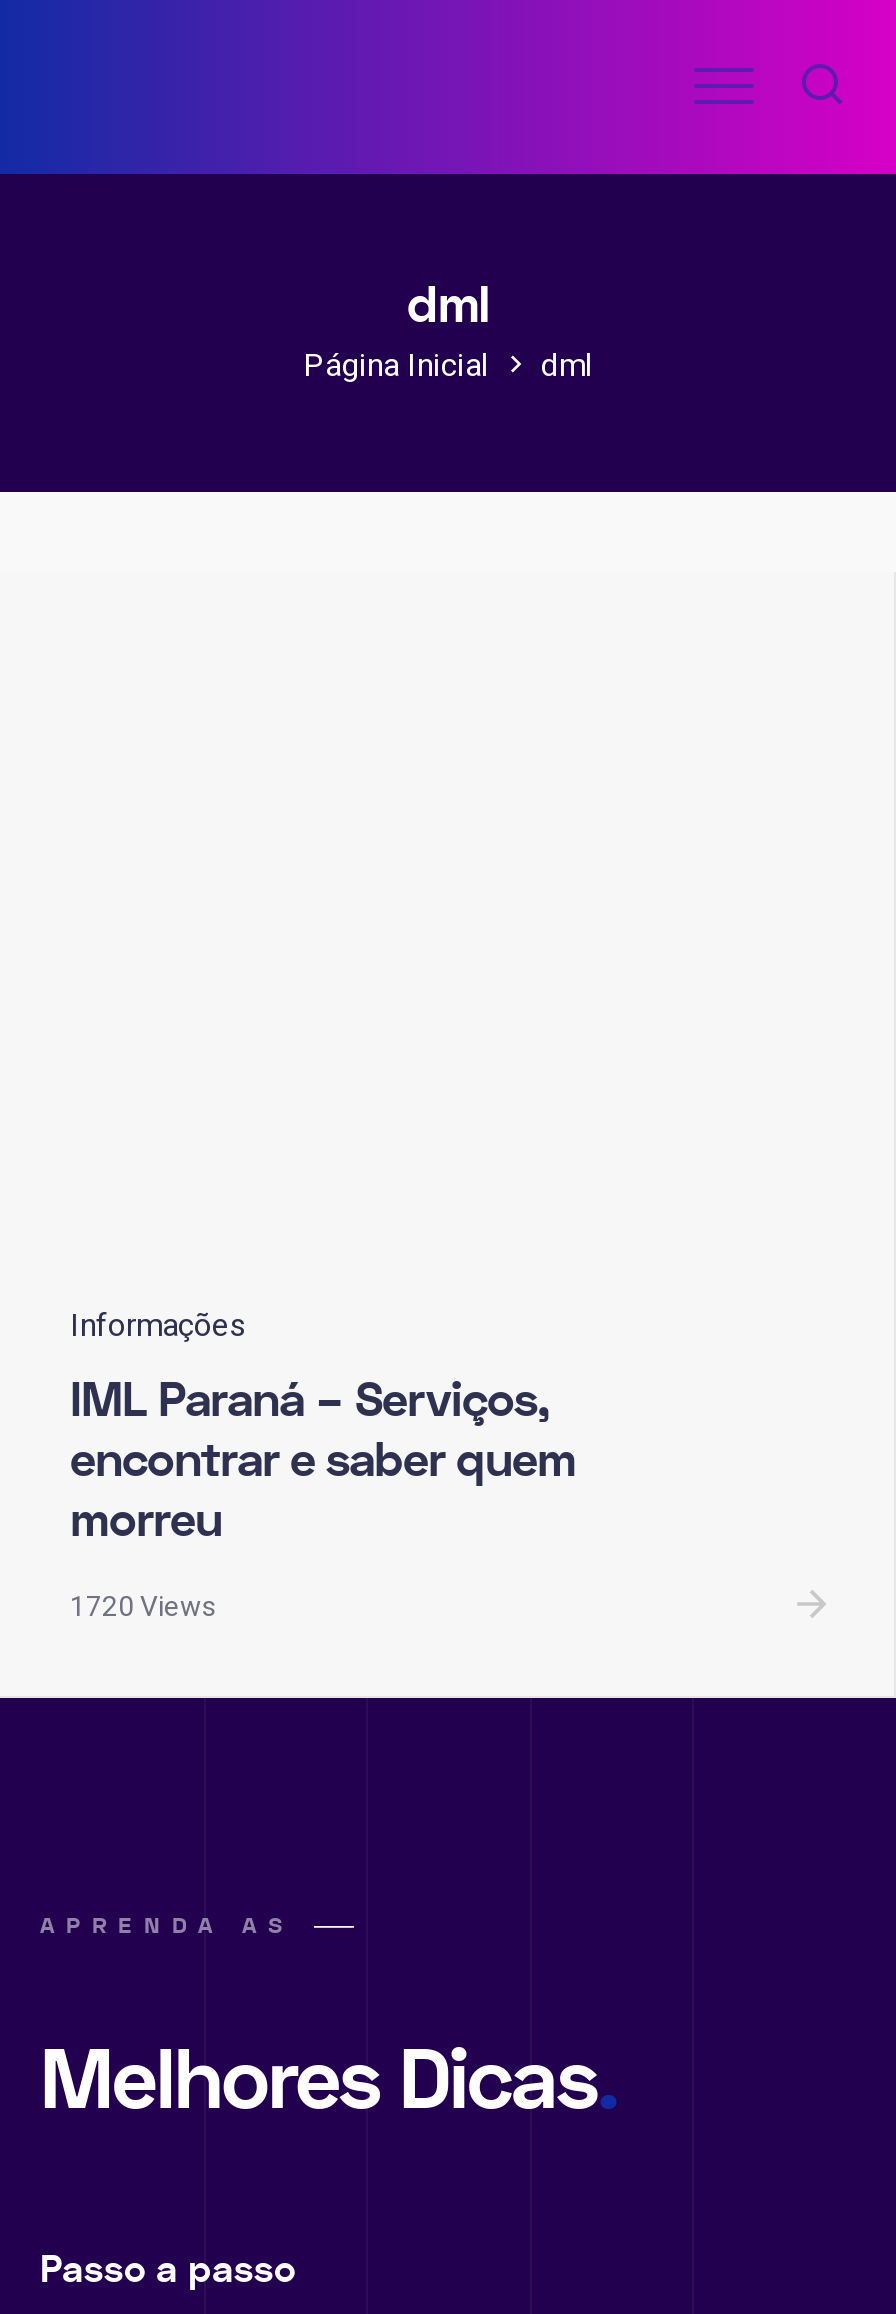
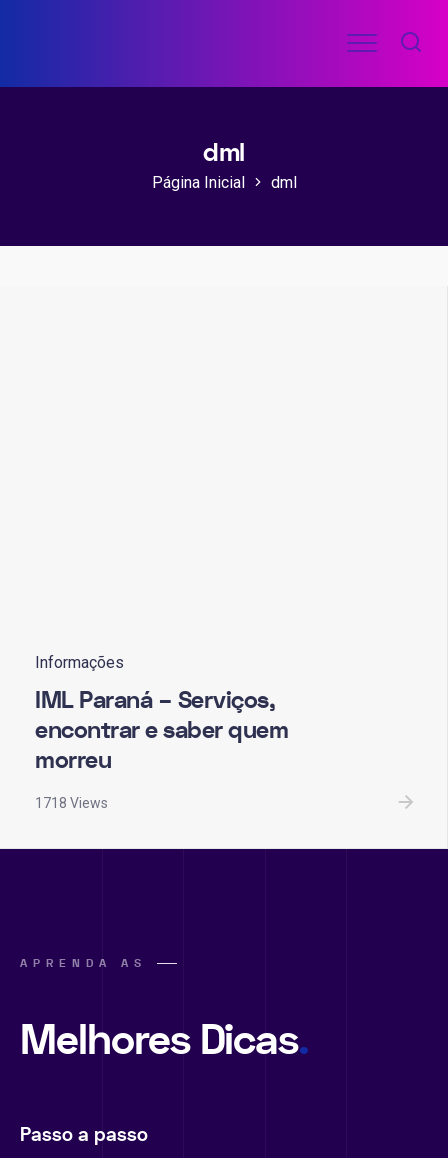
[70,1590,216,1622] 1720 Views -> [35,795,108,811] 1718 Views

